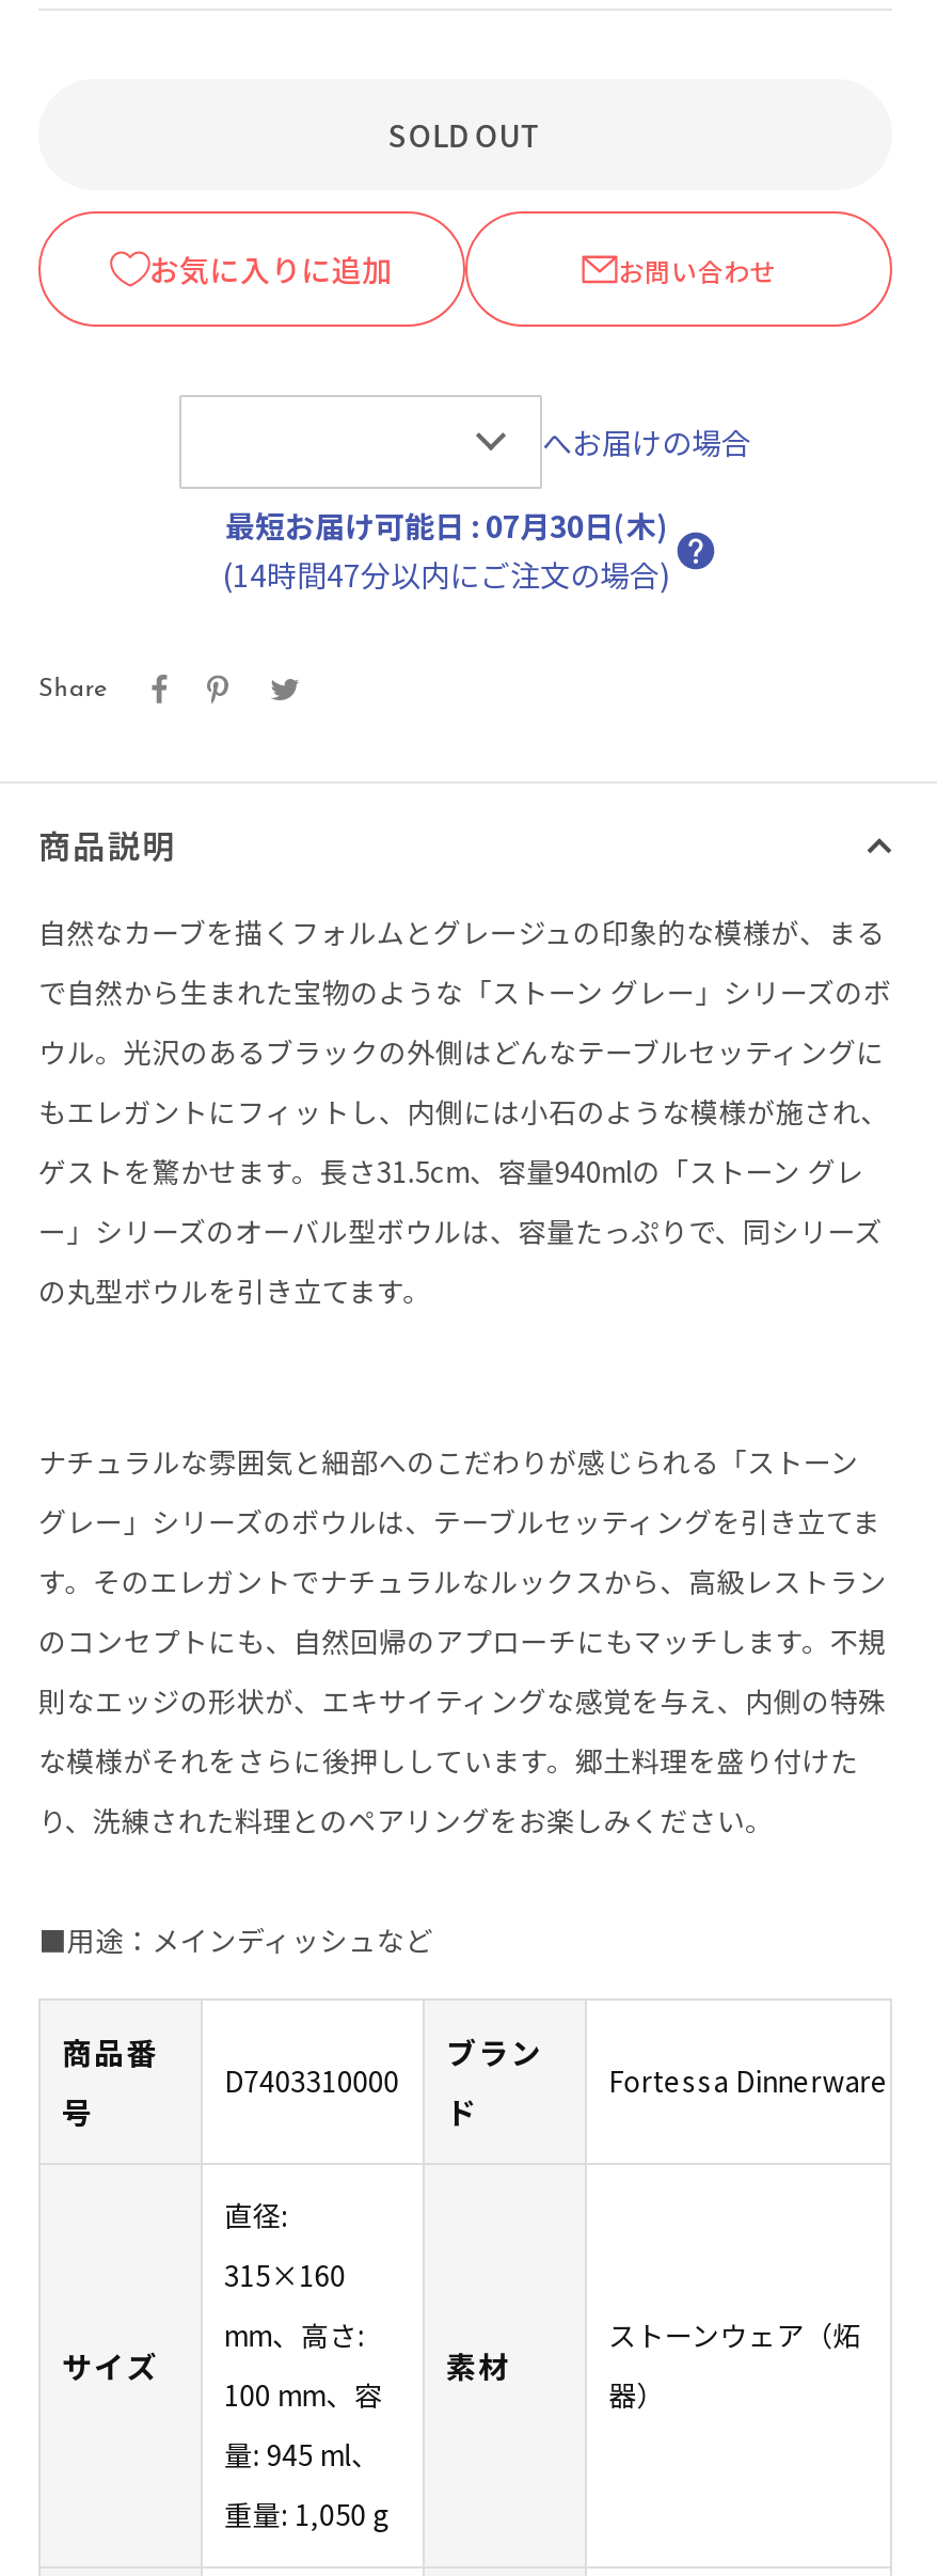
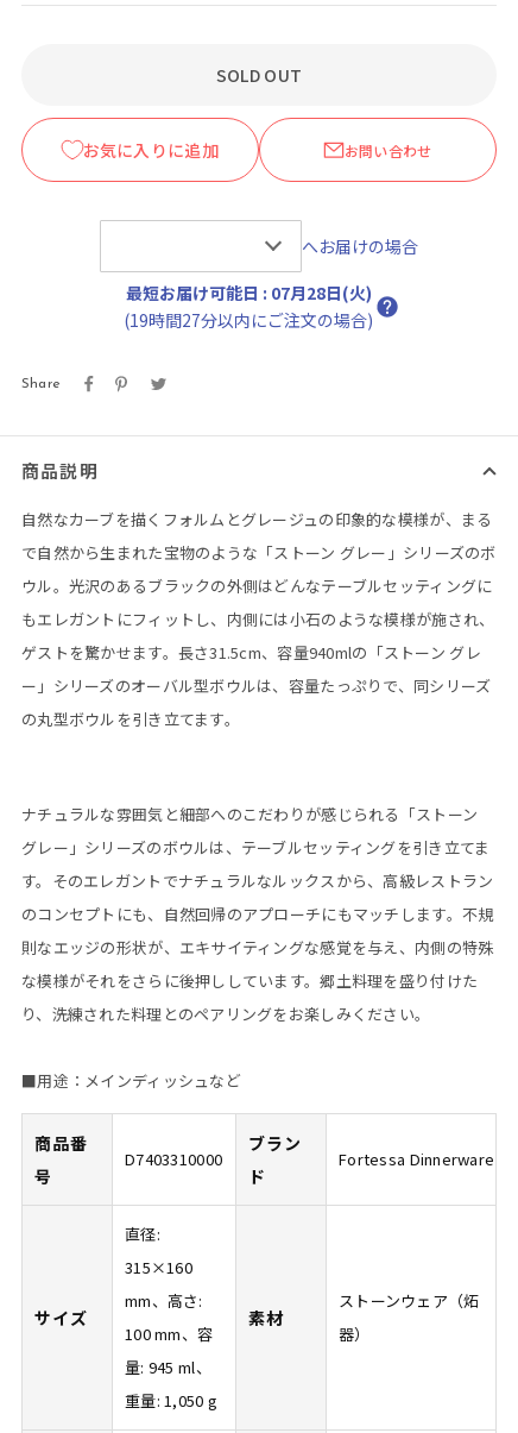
[225,505,667,547] 最短お届け可能日: 07月30日(木) -> [125,281,371,305] 最短お届け可能日: 07月28日(火)
[222,554,670,597] (14時間47分以内にご注文の場合) -> [124,308,373,332] (19時間27分以内にご注文の場合)

